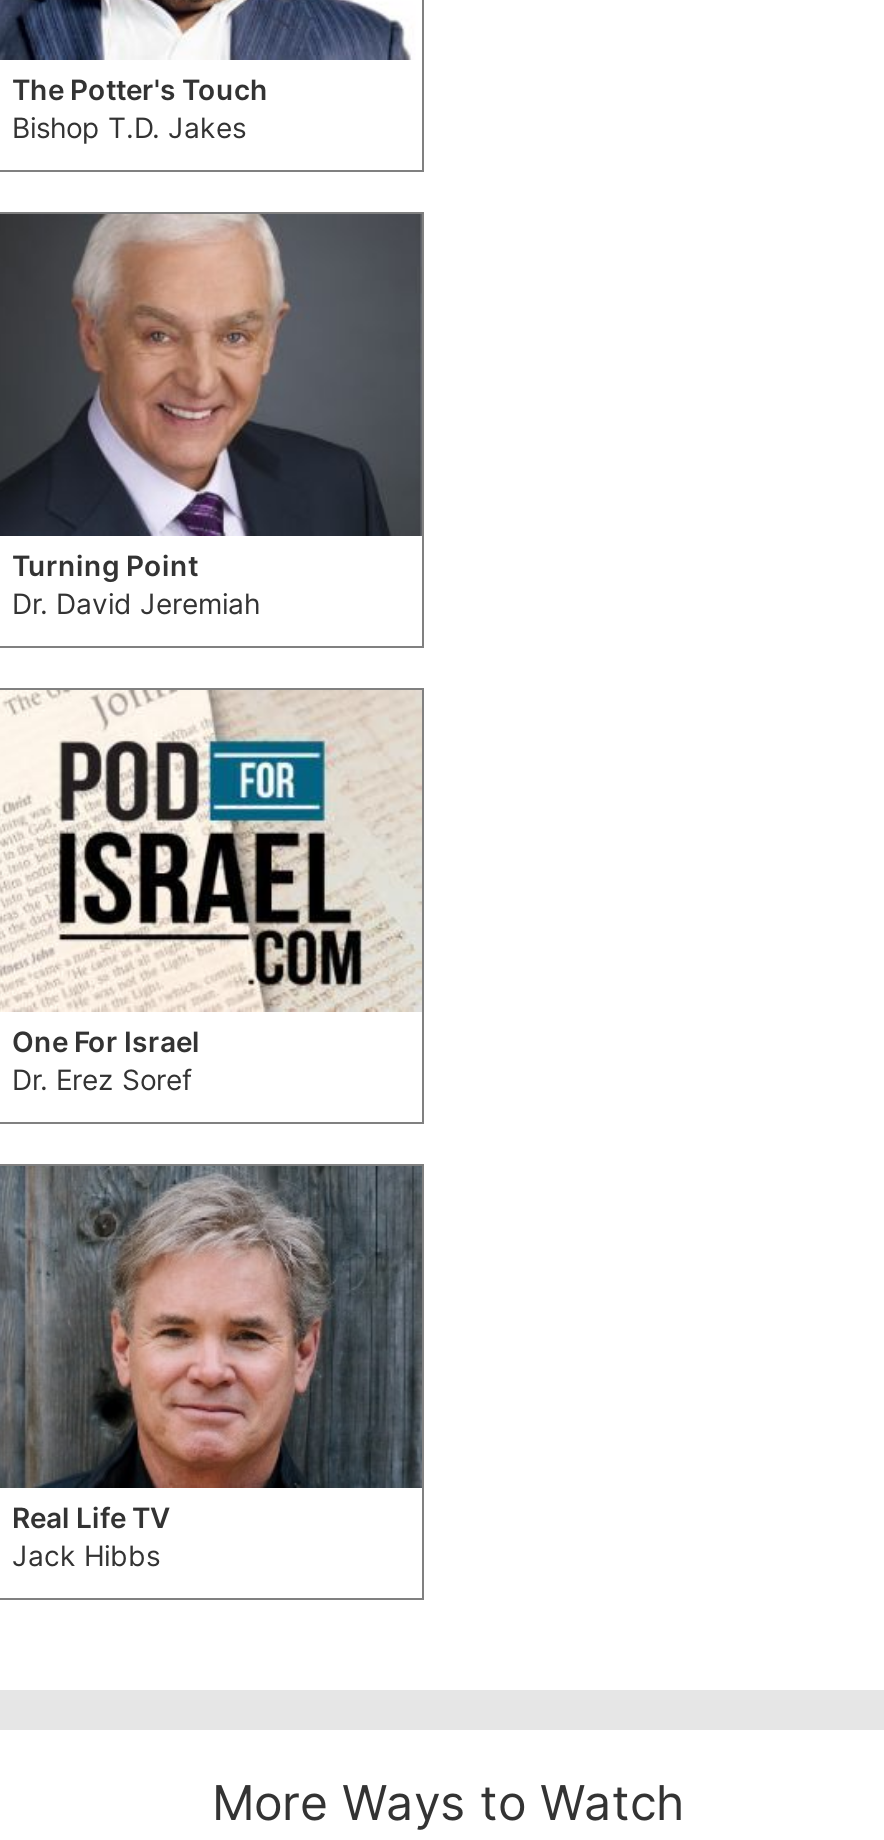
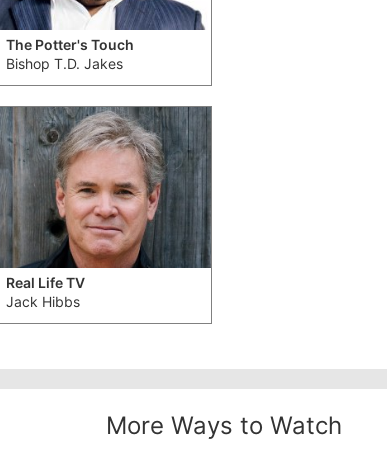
[6,212,400,620] [image] | Turning Point | Dr. David Jeremiah -> none
[6,686,420,1096] [image] | One For Israel | Dr. Erez Soref -> none

